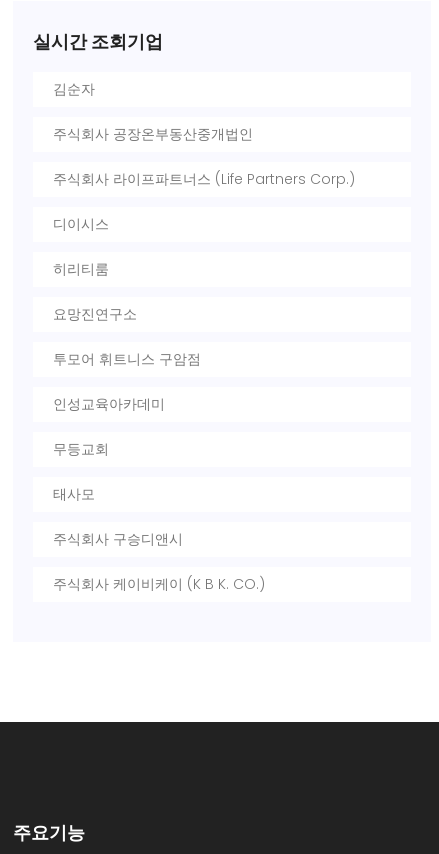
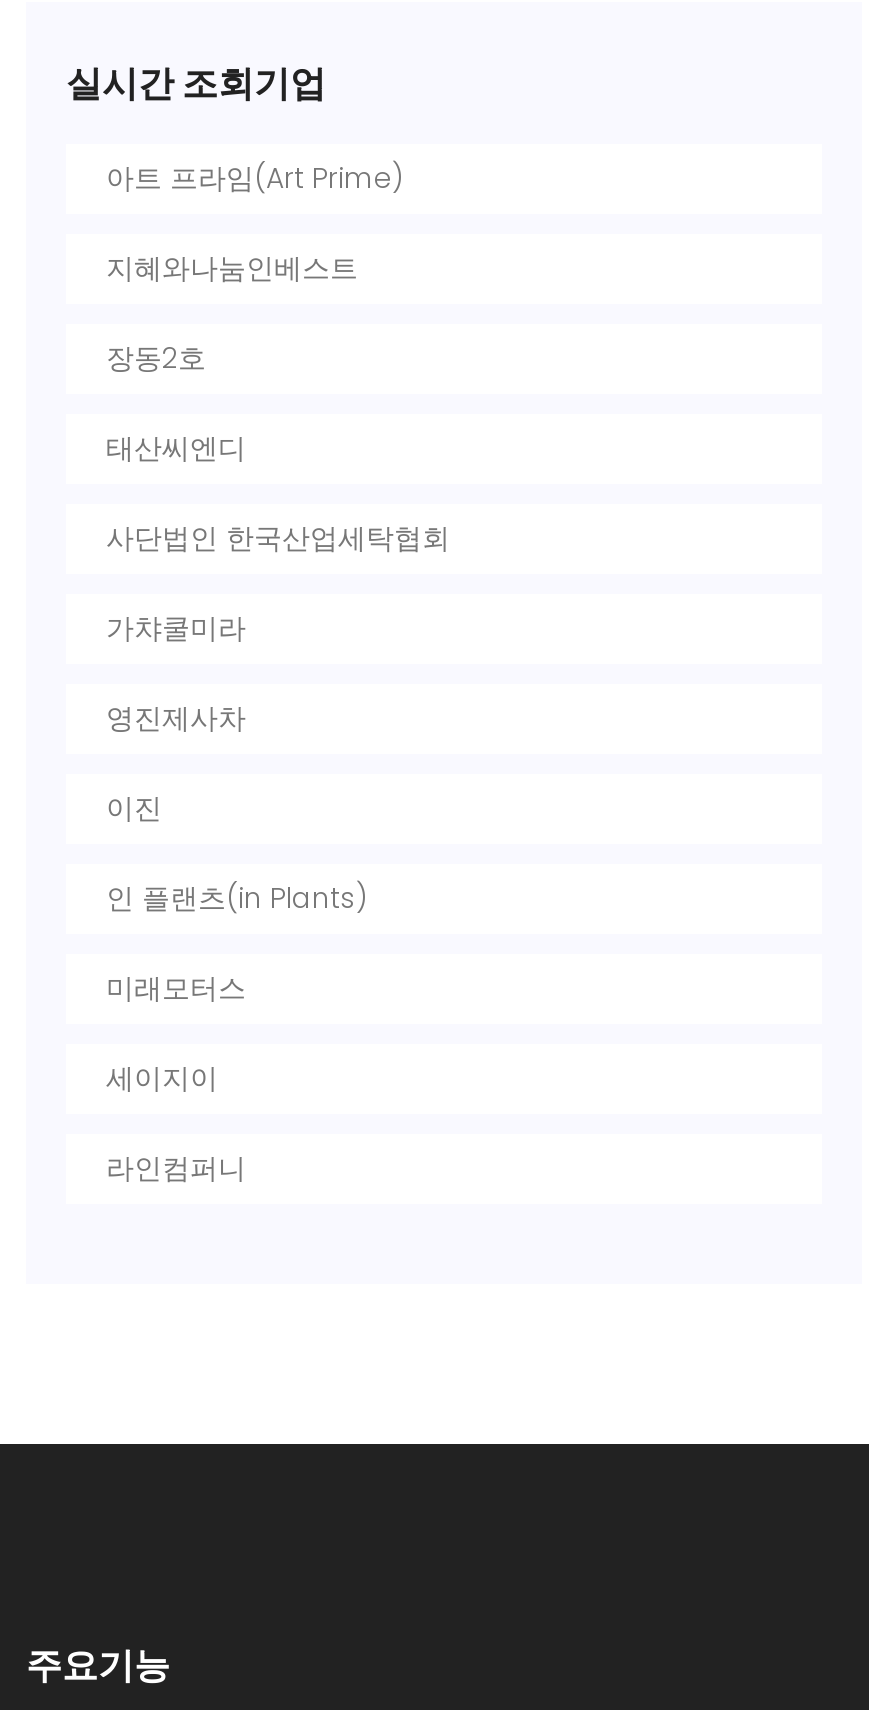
[53,79,95,99] 김순자 -> [106,158,404,198] 아트 프라임(Art Prime)
[53,124,253,144] 주식회사 공장온부동산중개법인 -> [106,248,358,288] 지혜와나눔인베스트
[53,169,355,189] 주식회사 라이프파트너스 (Life Partners Corp.) -> [106,338,206,378] 장동2호
[53,214,109,234] 디이시스 -> [106,428,246,468] 태산씨엔디
[53,259,109,279] 히리티룸 -> [106,518,450,558] 사단법인 한국산업세탁협회
[53,304,137,324] 요망진연구소 -> [106,608,246,648] 가챠쿨미라
[53,349,201,369] 투모어 휘트니스 구암점 -> [106,698,246,738] 영진제사차
[53,394,165,414] 인성교육아카데미 -> [106,788,162,828] 이진
[53,439,109,459] 무등교회 -> [106,878,368,918] 인 플랜츠(in Plants)
[53,484,95,504] 태사모 -> [106,968,246,1008] 미래모터스
[53,529,183,549] 주식회사 구승디앤시 -> [106,1058,218,1098] 세이지이
[53,574,265,594] 주식회사 케이비케이 (K B K. CO.) -> [106,1148,246,1188] 라인컴퍼니

